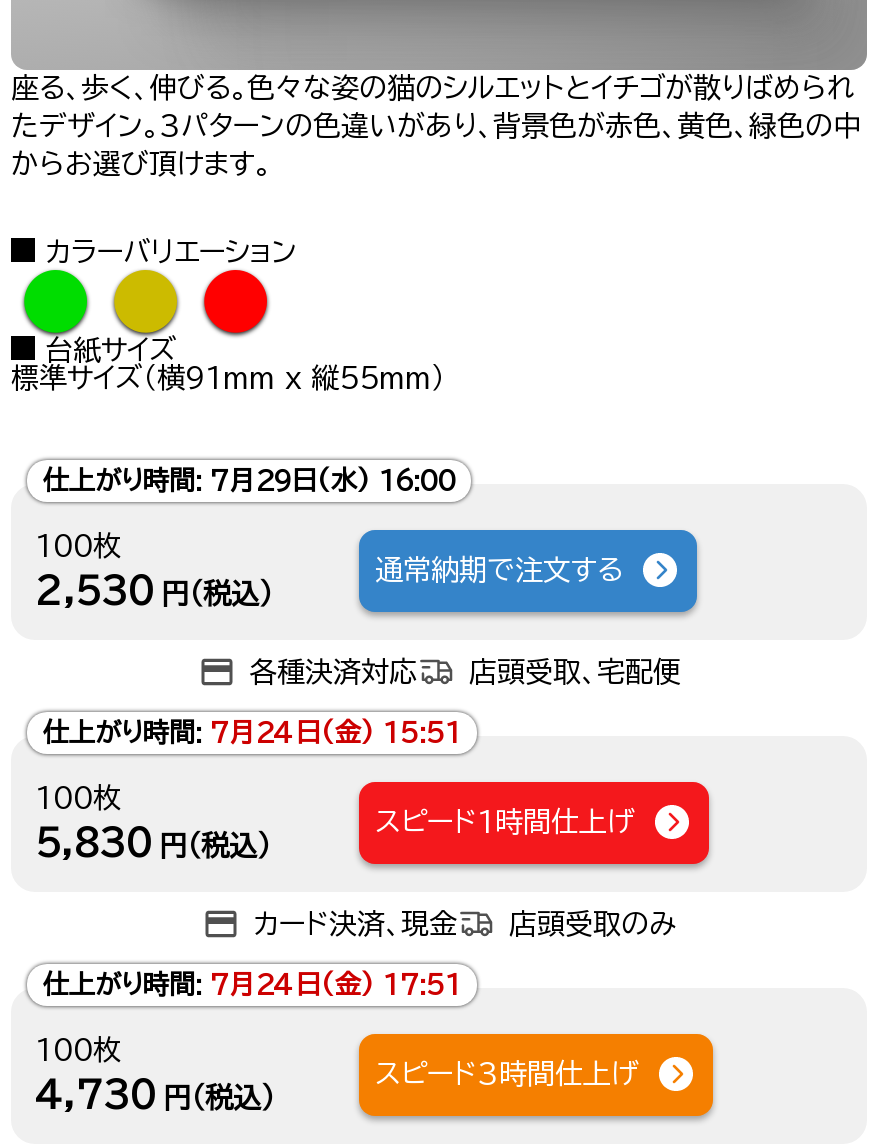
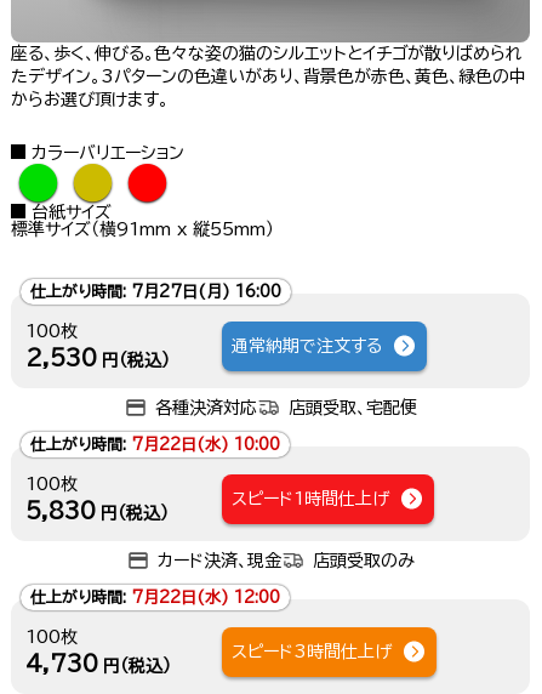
[43,467,455,493] 仕上がり時間: 7月29日(水) 16:00 -> [30,283,281,299] 仕上がり時間: 7月27日(月) 16:00
[43,719,461,745] 仕上がり時間: 7月24日(金) 15:51 -> [30,436,280,452] 仕上がり時間: 7月22日(水) 10:00
[43,972,461,998] 仕上がり時間: 7月24日(金) 17:51 -> [30,590,280,605] 仕上がり時間: 7月22日(水) 12:00

